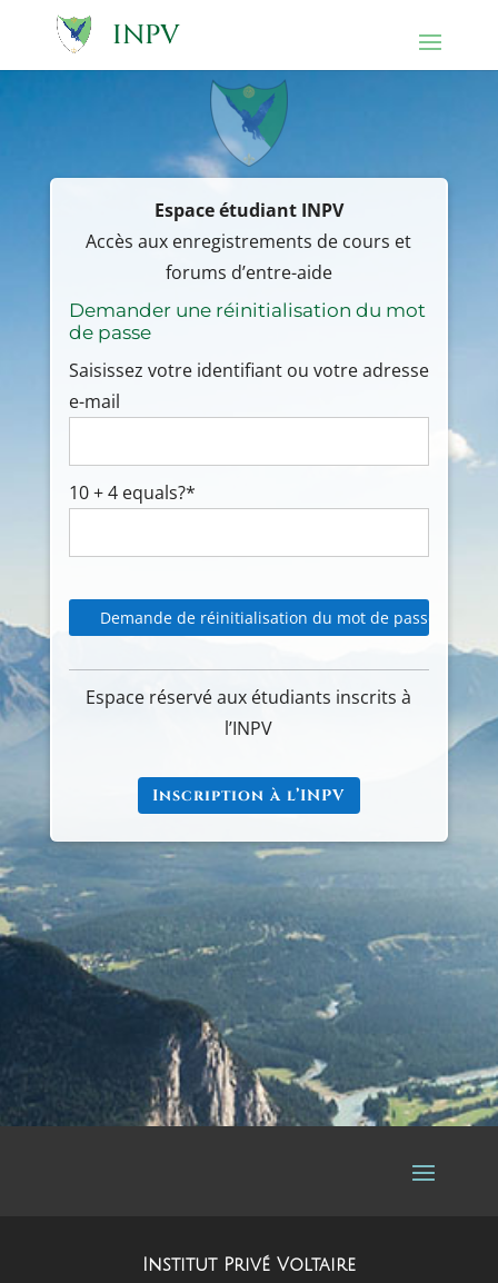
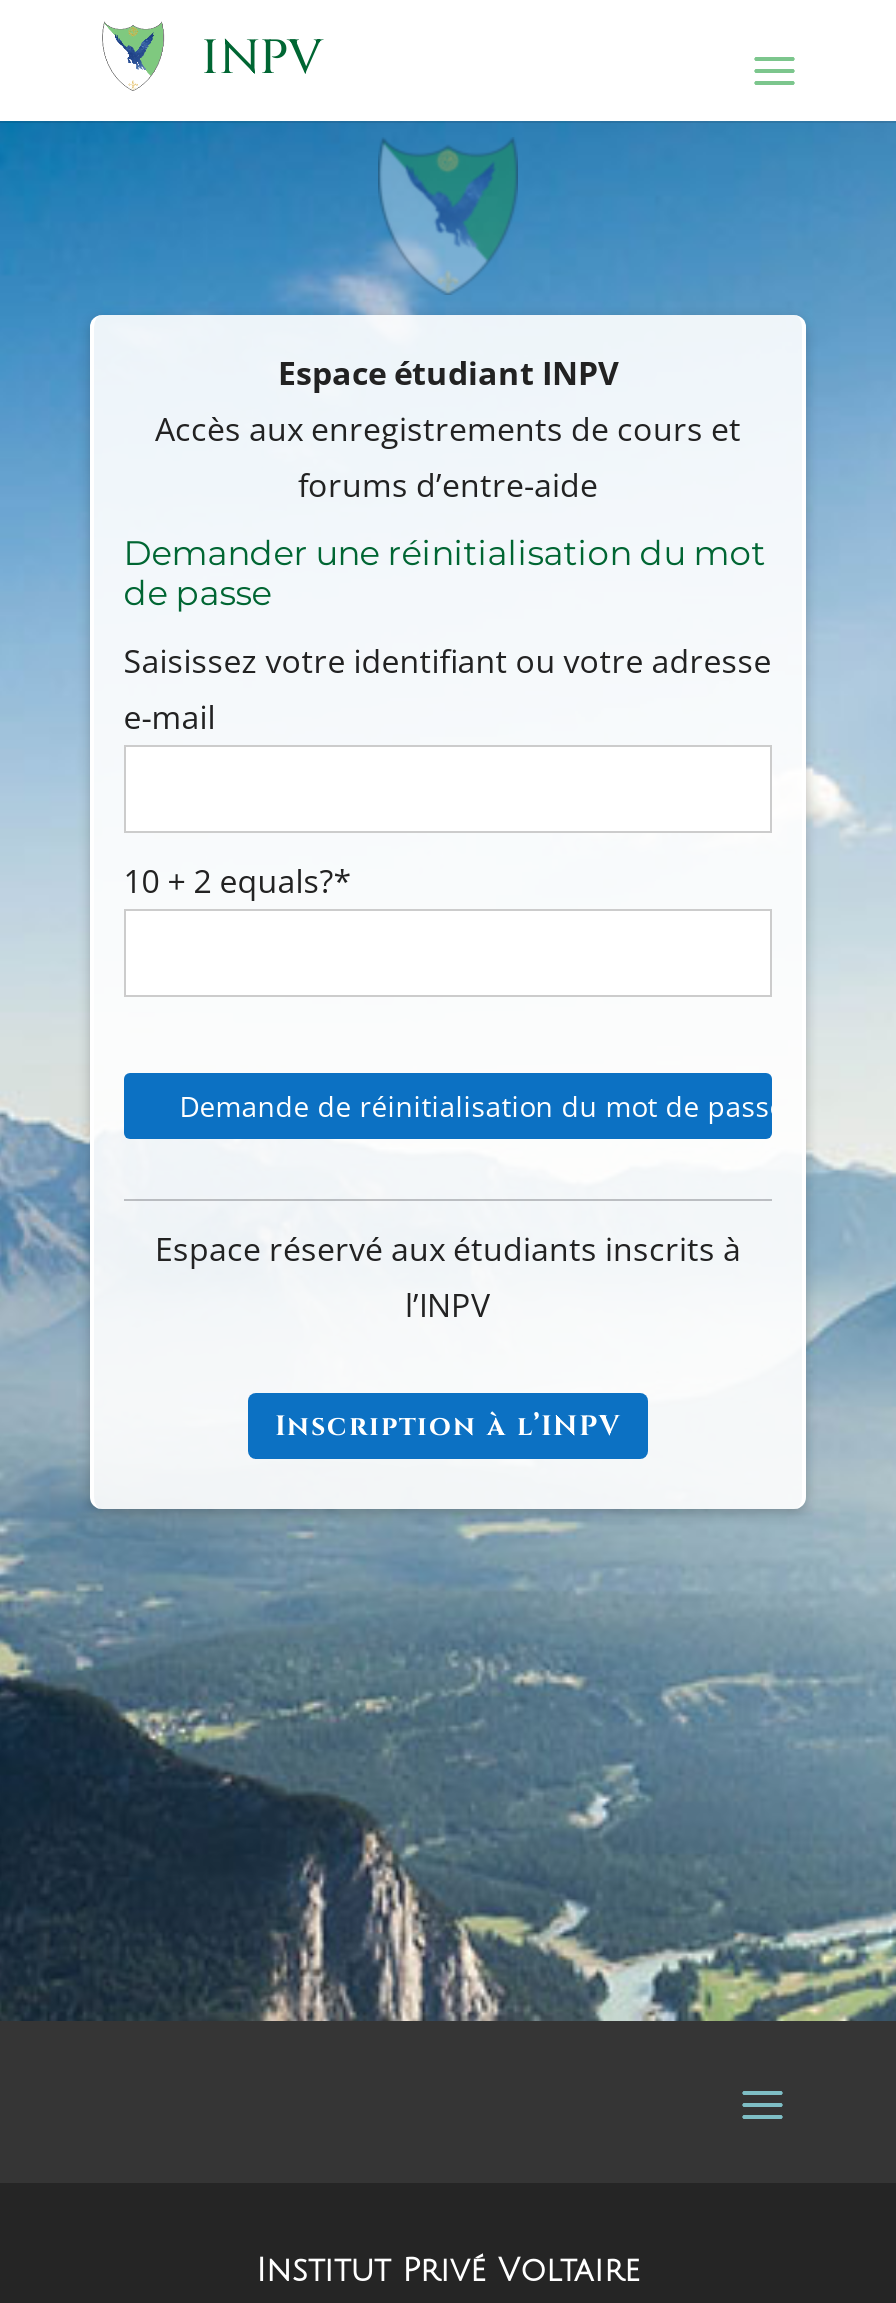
[69,480,195,505] 10 + 4 equals?* -> [124,859,352,903] 10 + 2 equals?*

